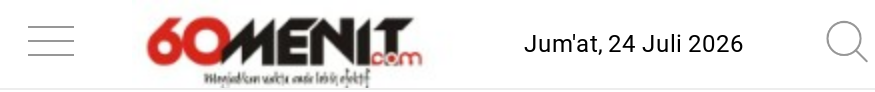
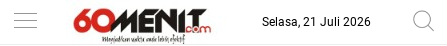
[524,30,744,58] Jum'at, 24 Juli 2026 -> [262,15,371,29] Selasa, 21 Juli 2026

